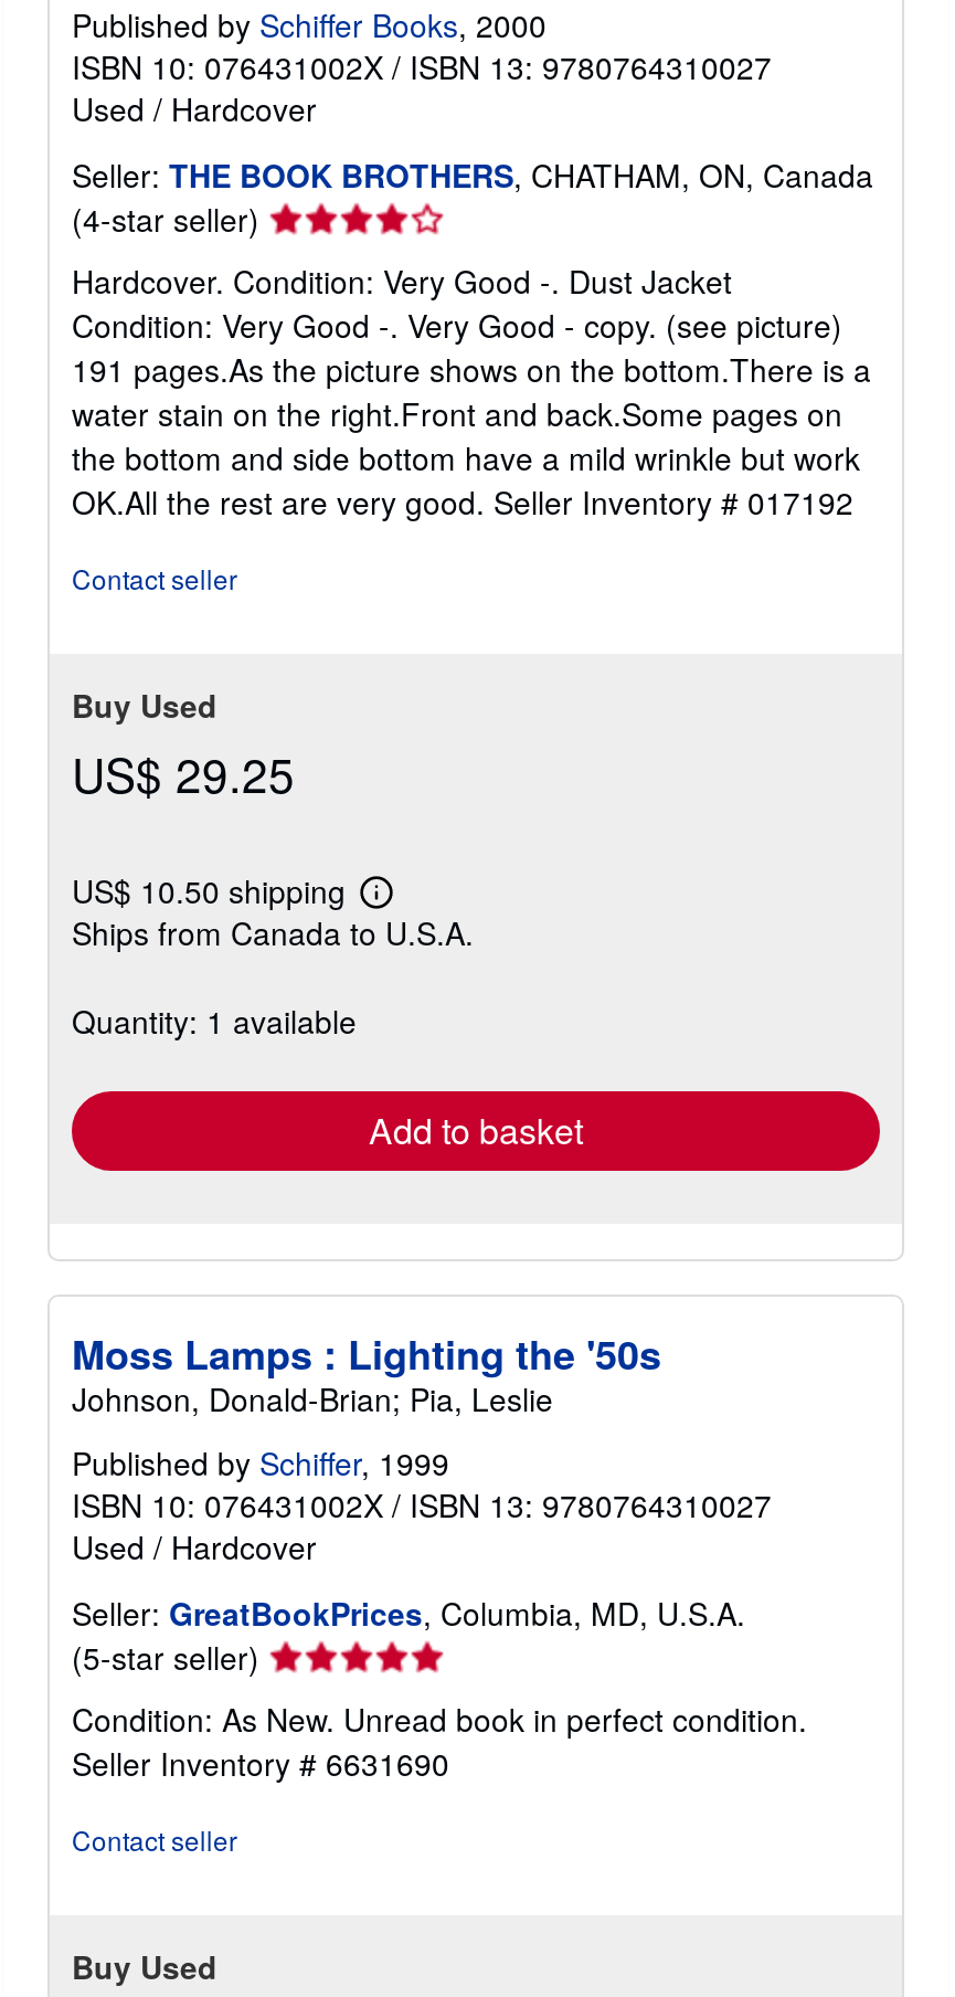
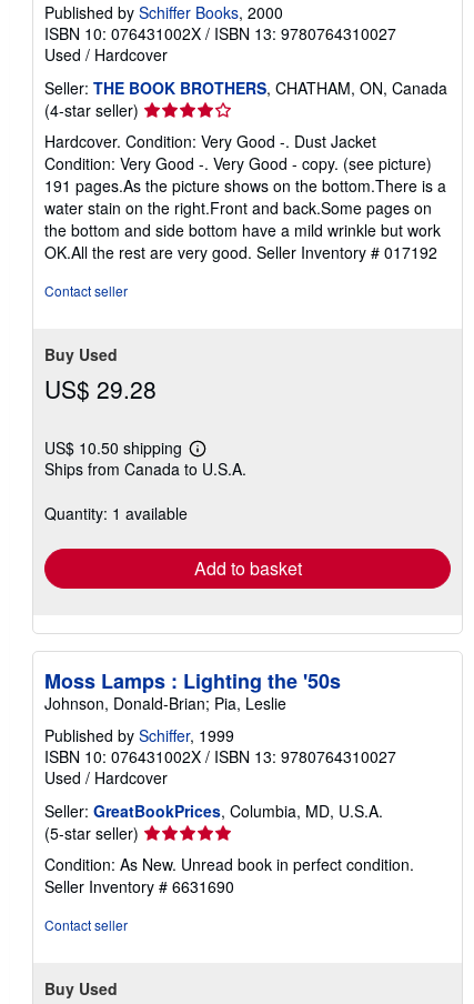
[72,740,295,806] US$ 29.25 -> [44,372,157,405] US$ 29.28

